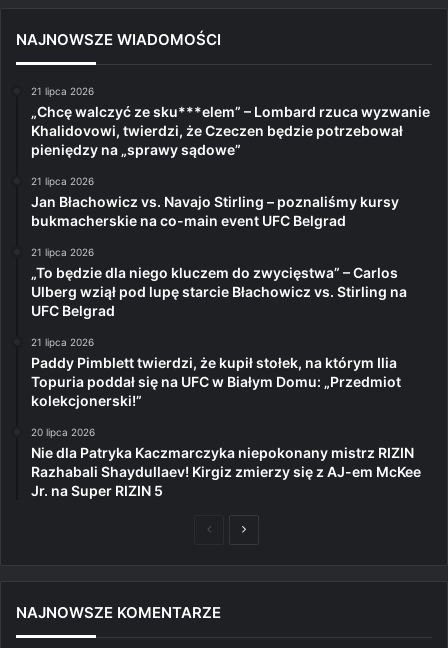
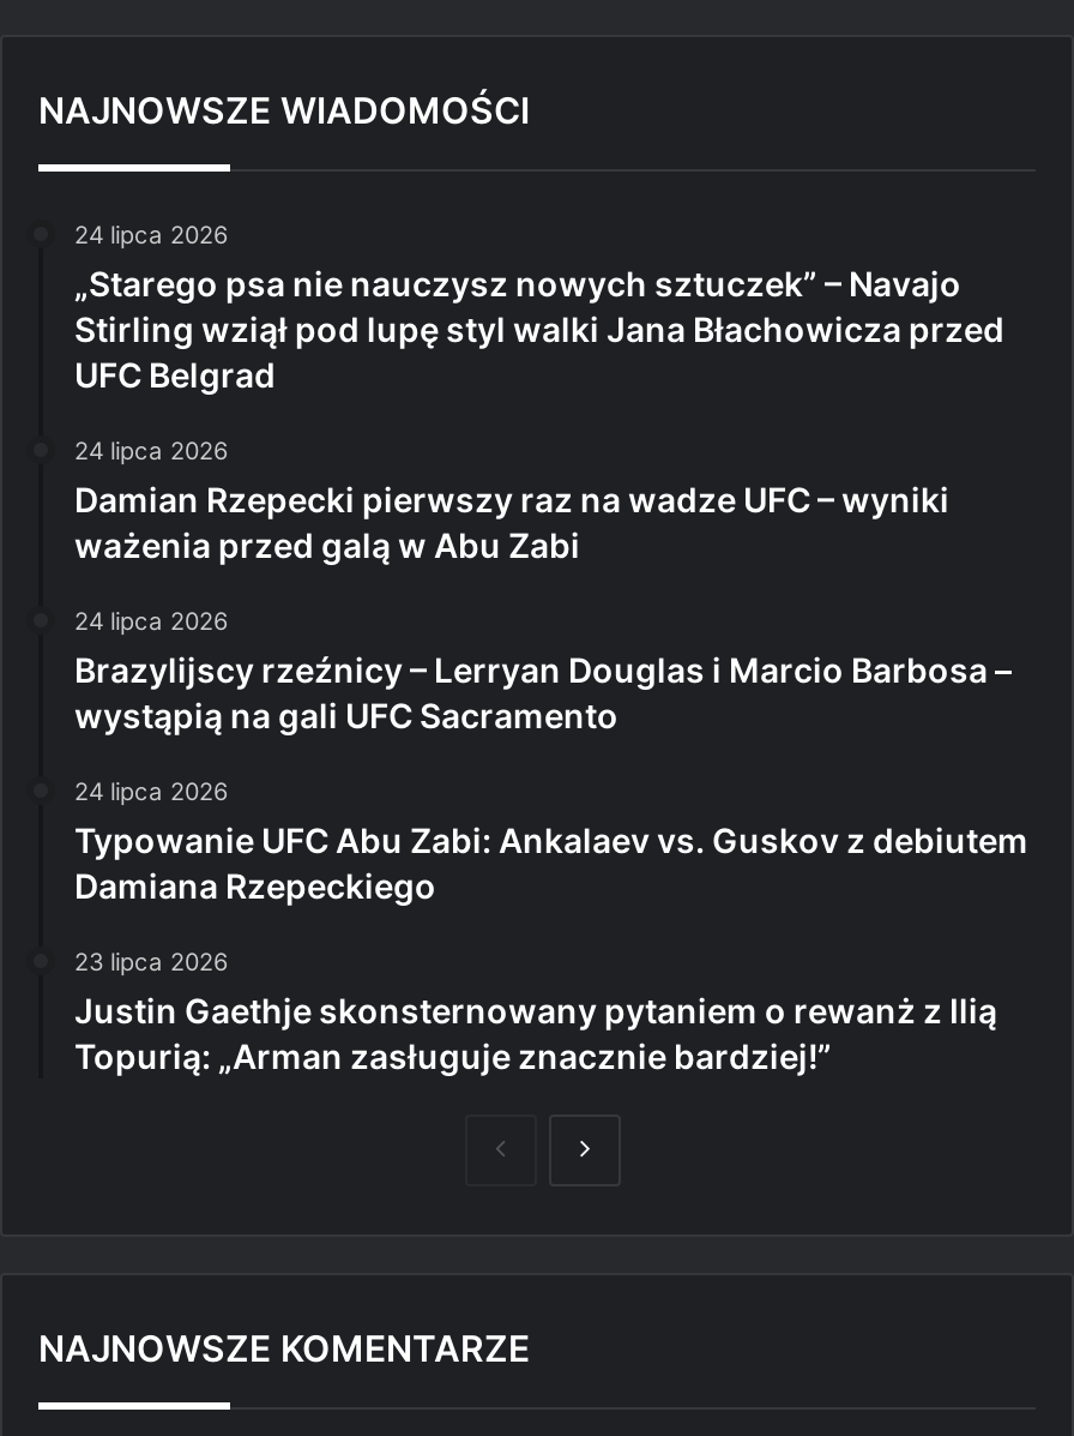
[31,85,430,300] 21 lipca 2026 | „Chcę walczyć ze sku***elem” – Lombard rzuca wyzwanie | Khalidovowi, twierdzi, że Czeczen będzie potrzebował | pieniędzy na „sprawy sądowe” | 21 lipca 2026 | Jan Błachowicz vs. Navajo Stirling – poznaliśmy kursy | bukmacherskie na co-main event UFC Belgrad | 21 lipca 2026 | „To będzie dla niego kluczem do zwycięstwa” – Carlos | Ulberg wziął pod lupę starcie Błachowicz vs. Stirling na -> [74,220,1004,349] 24 lipca 2026 | „Starego psa nie nauczysz nowych sztuczek” – Navajo | Stirling wziął pod lupę styl walki Jana Błachowicza przed
moved [31,302,115,319] -> [74,354,276,395]: UFC Belgrad
[31,336,421,499] 21 lipca 2026 | Paddy Pimblett twierdzi, że kupił stołek, na którym Ilia | Topuria poddał się na UFC w Białym Domu: „Przedmiot | kolekcjonerski!” | 20 lipca 2026 | Nie dla Patryka Kaczmarczyka niepokonany mistrz RIZIN | Razhabali Shaydullaev! Kirgiz zmierzy się z AJ-em McKee | Jr. na Super RIZIN 5 -> [74,435,1028,1076] 24 lipca 2026 | Damian Rzepecki pierwszy raz na wadze UFC – wyniki | ważenia przed galą w Abu Zabi | 24 lipca 2026 | Brazylijscy rzeźnicy – Lerryan Douglas i Marcio Barbosa – | wystąpią na gali UFC Sacramento | 24 lipca 2026 | Typowanie UFC Abu Zabi: Ankalaev vs. Guskov z debiutem | Damiana Rzepeckiego | 23 lipca 2026 | Justin Gaethje skonsternowany pytaniem o rewanż z Ilią | Topurią: „Arman zasługuje znacznie bardziej!”

